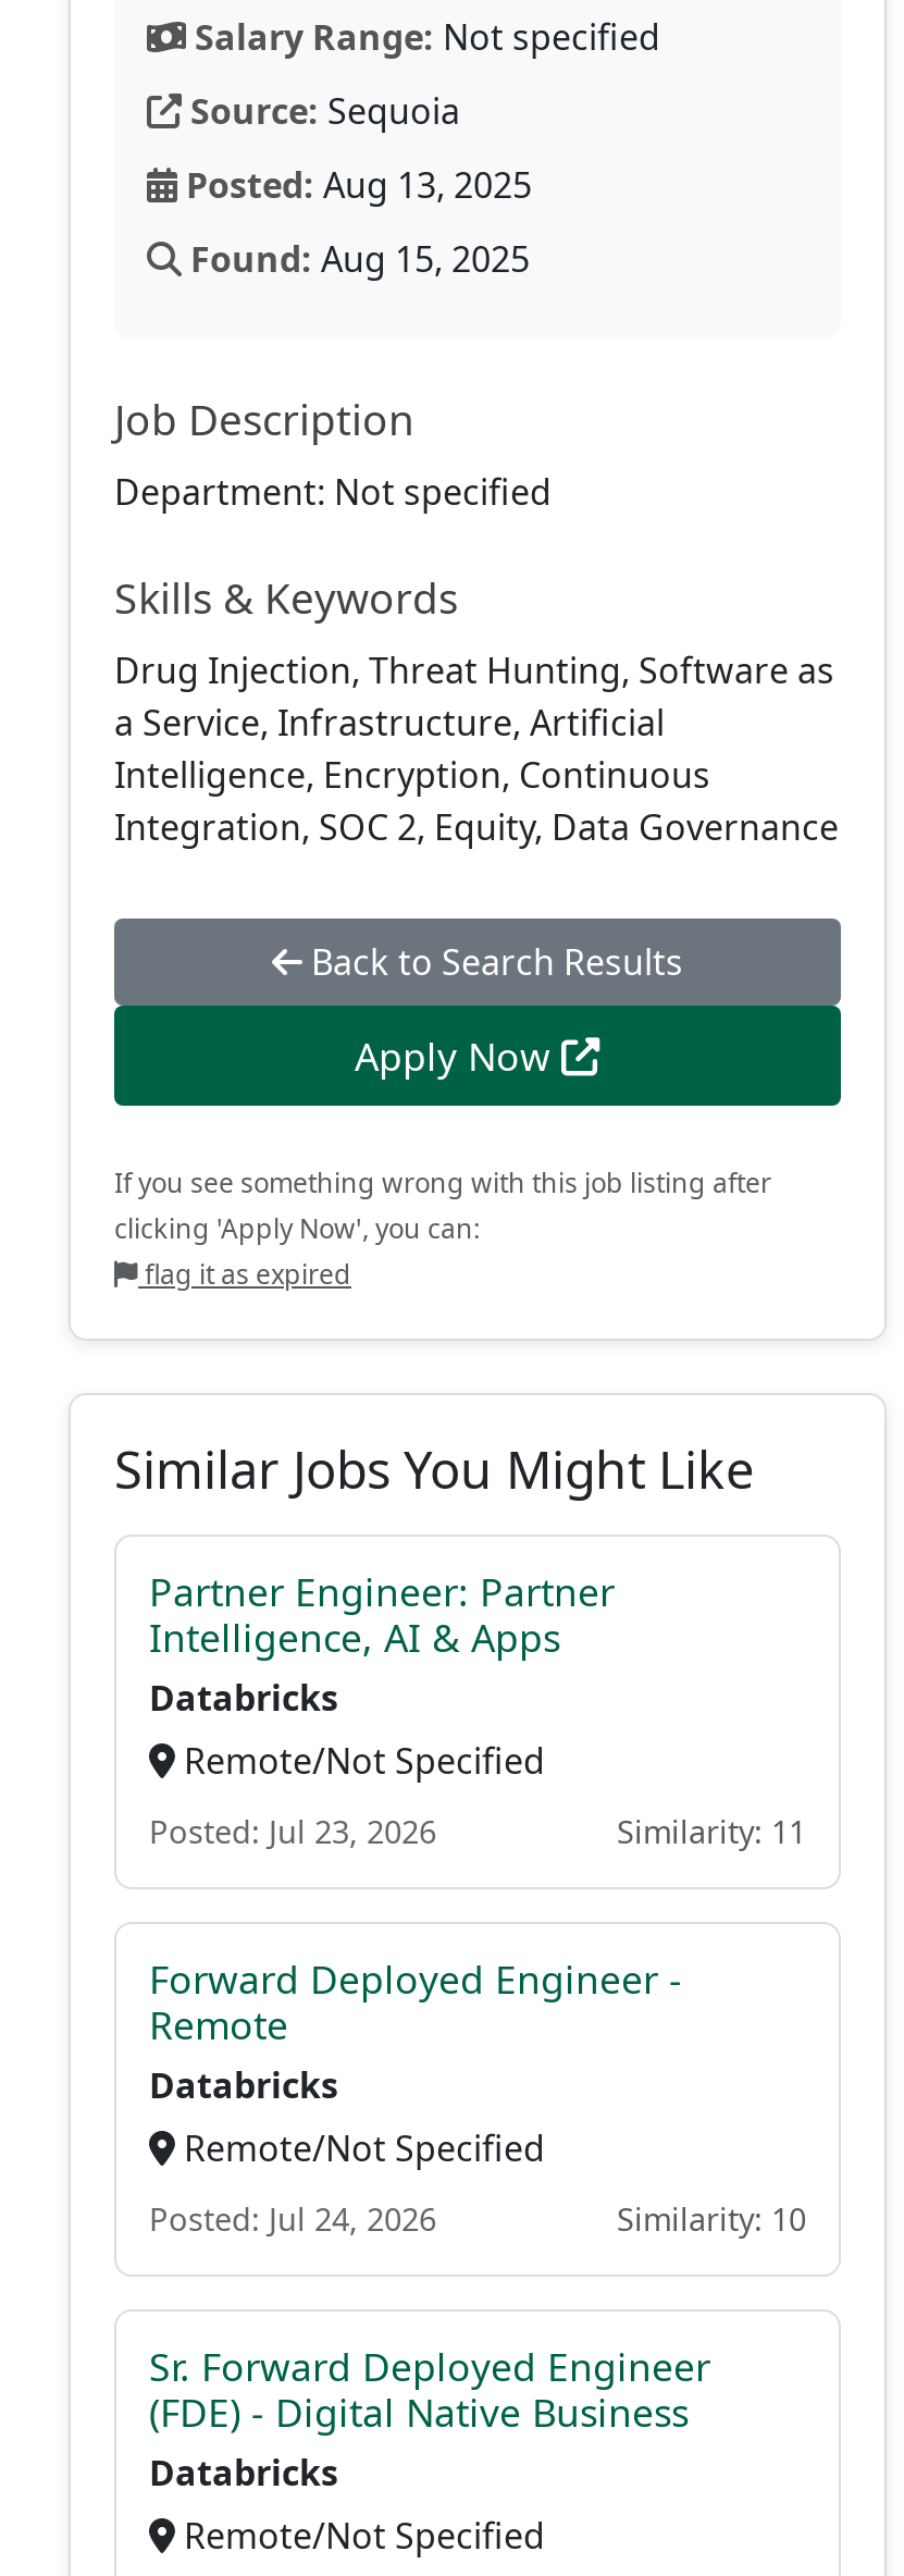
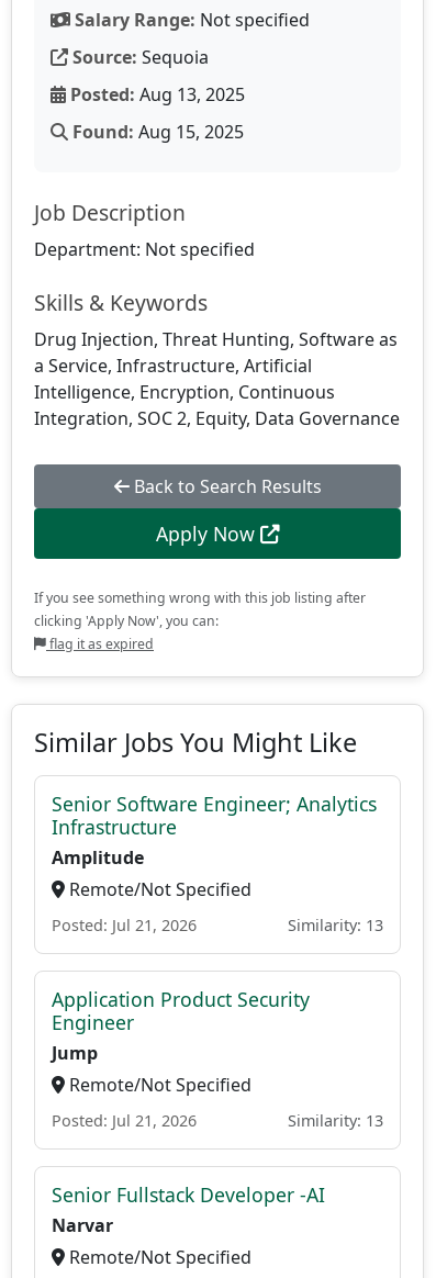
[149,1565,615,1722] Partner Engineer: Partner | Intelligence, AI & Apps | Databricks -> [52,791,377,870] Senior Software Engineer; Analytics | Infrastructure | Amplitude
[149,1811,806,1852] Posted: Jul 23, 2026 | Similarity: 11 -> [52,915,383,935] Posted: Jul 21, 2026 | Similarity: 13
[149,1952,682,2109] Forward Deployed Engineer - | Remote | Databricks -> [52,986,310,1065] Application Product Security | Engineer | Jump
[149,2198,806,2240] Posted: Jul 24, 2026 | Similarity: 10 -> [52,1110,383,1131] Posted: Jul 21, 2026 | Similarity: 13
[149,2340,710,2497] Sr. Forward Deployed Engineer | (FDE) - Digital Native Business | Databricks -> [52,1181,325,1237] Senior Fullstack Developer -AI | Narvar

